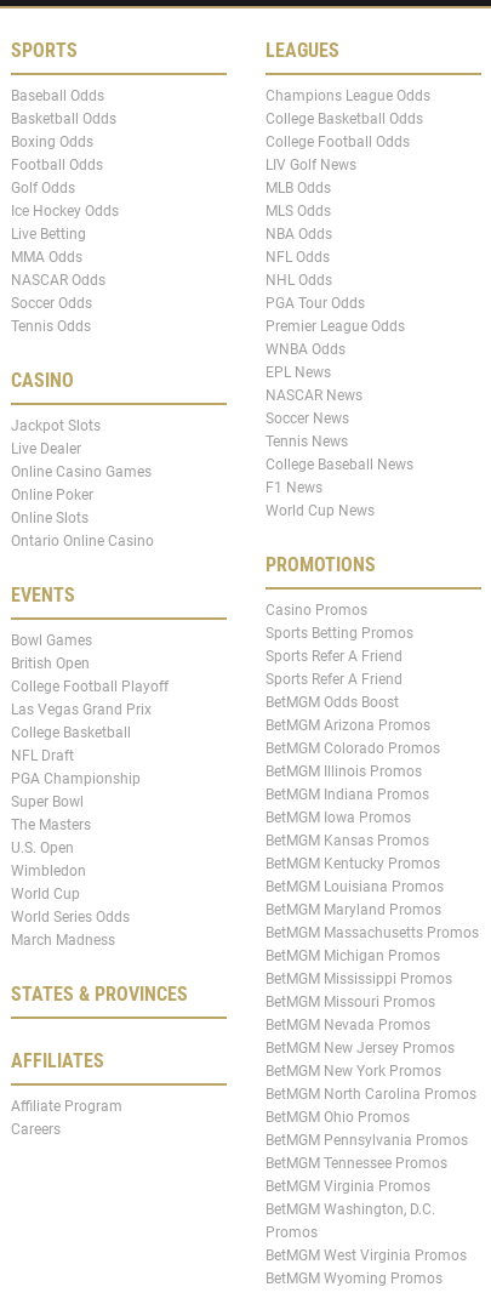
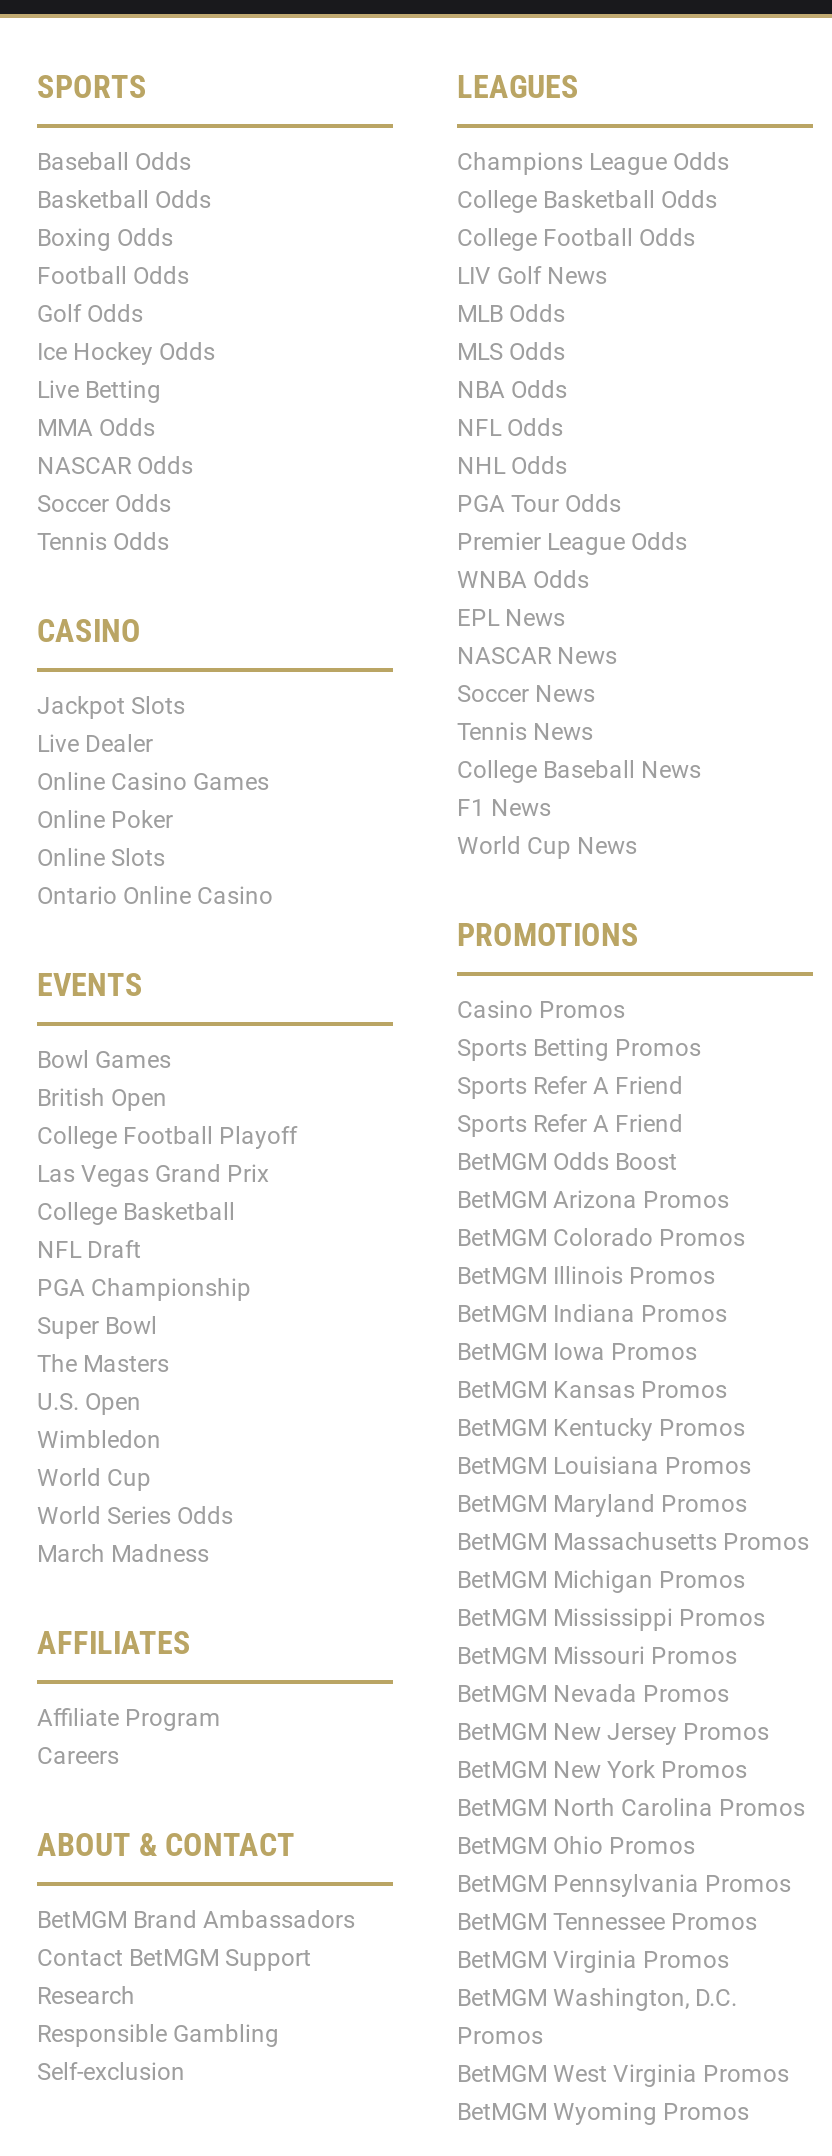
[11,982,188,1005] STATES & PROVINCES -> none
moved [11,1049,122,1137] -> [37,1623,221,1769]: AFFILIATES | Affiliate Program | Careers
none -> [37,1825,355,2085] ABOUT & CONTACT | BetMGM Brand Ambassadors | Contact BetMGM Support | Research | Responsible Gambling | Self-exclusion

